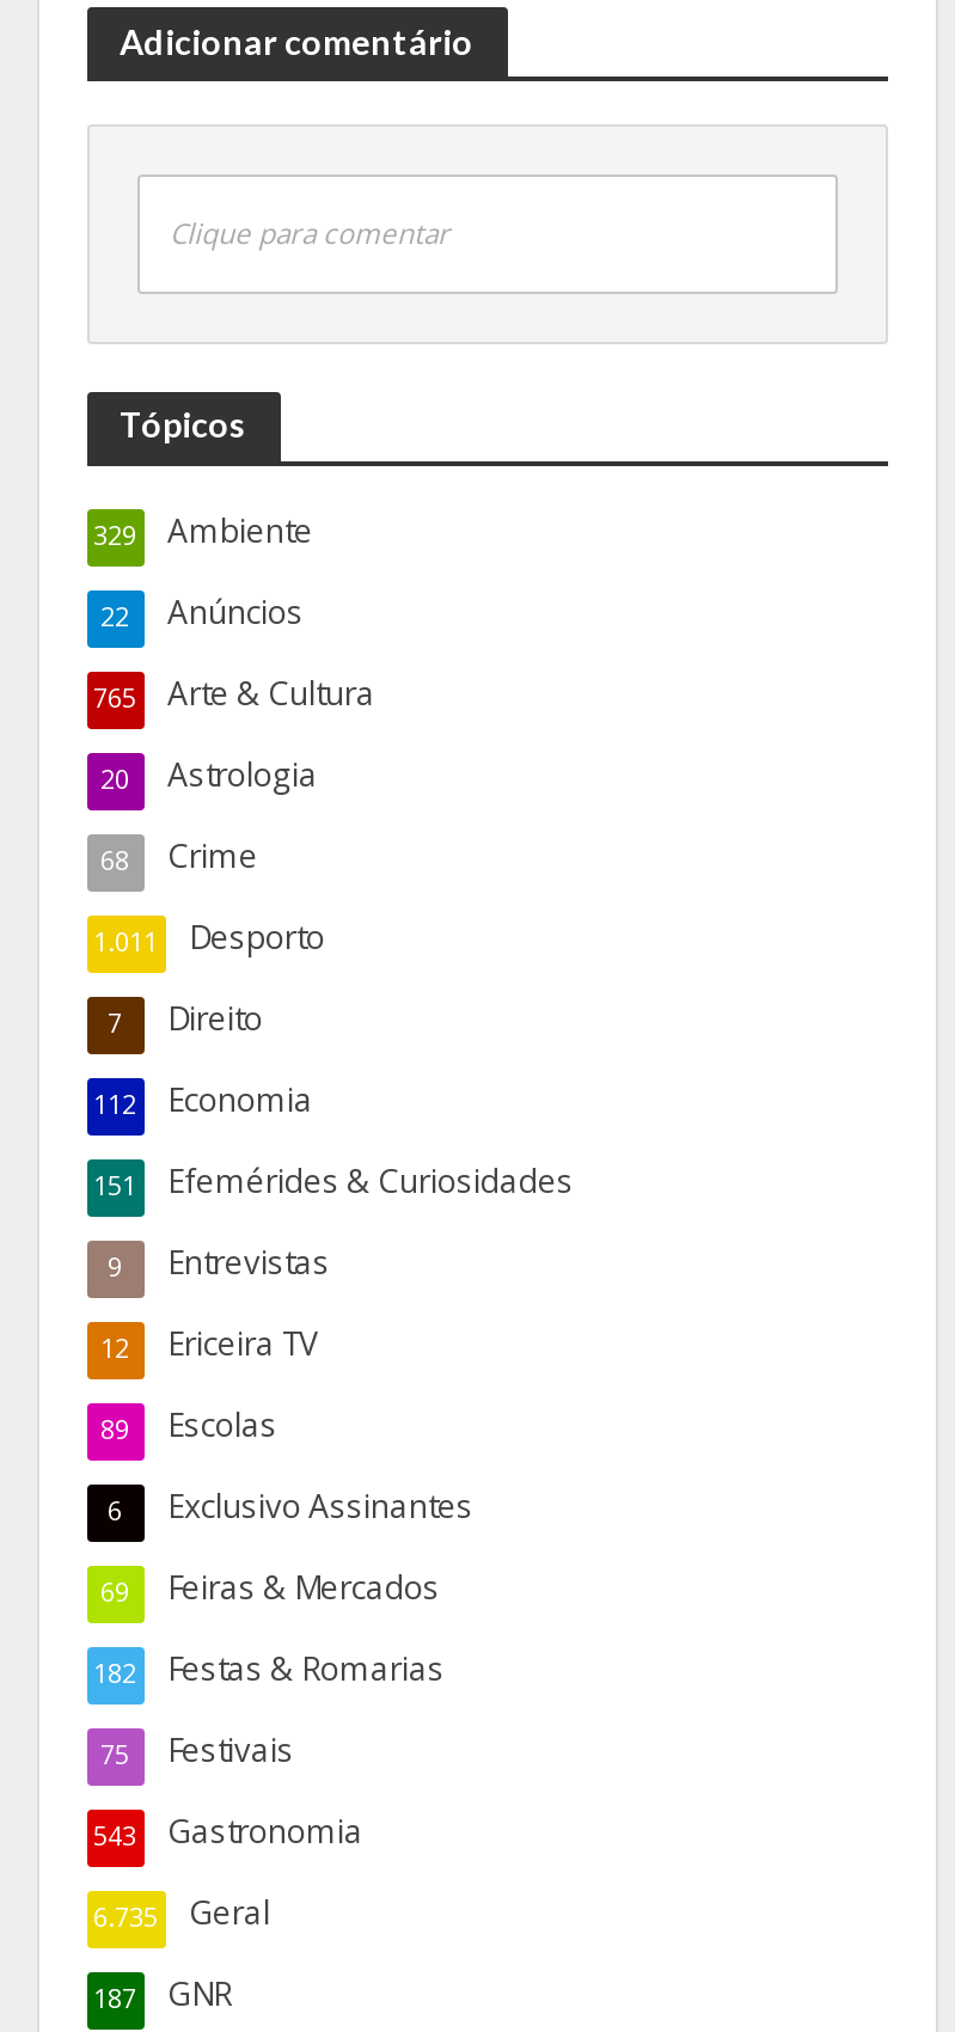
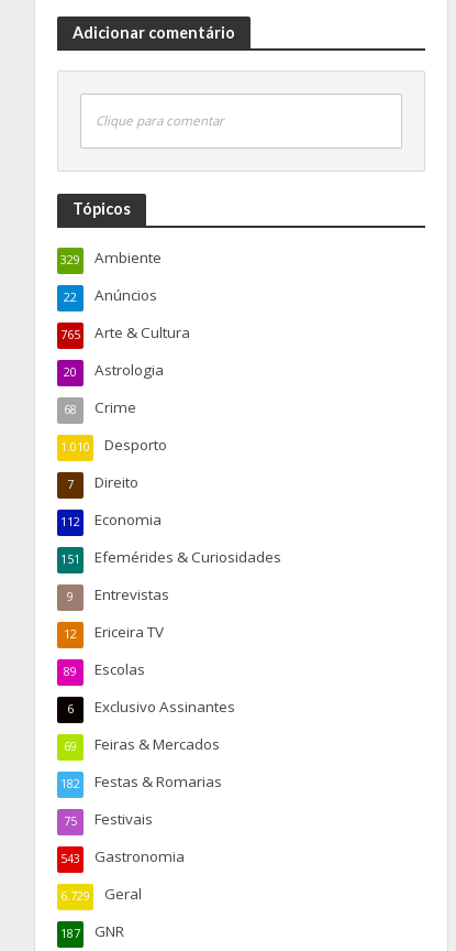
[93,915,325,958] 1.011 Desporto -> [60,435,166,455] 1.010 Desporto
[93,1891,270,1934] 6.735 Geral -> [60,884,141,904] 6.729 Geral

